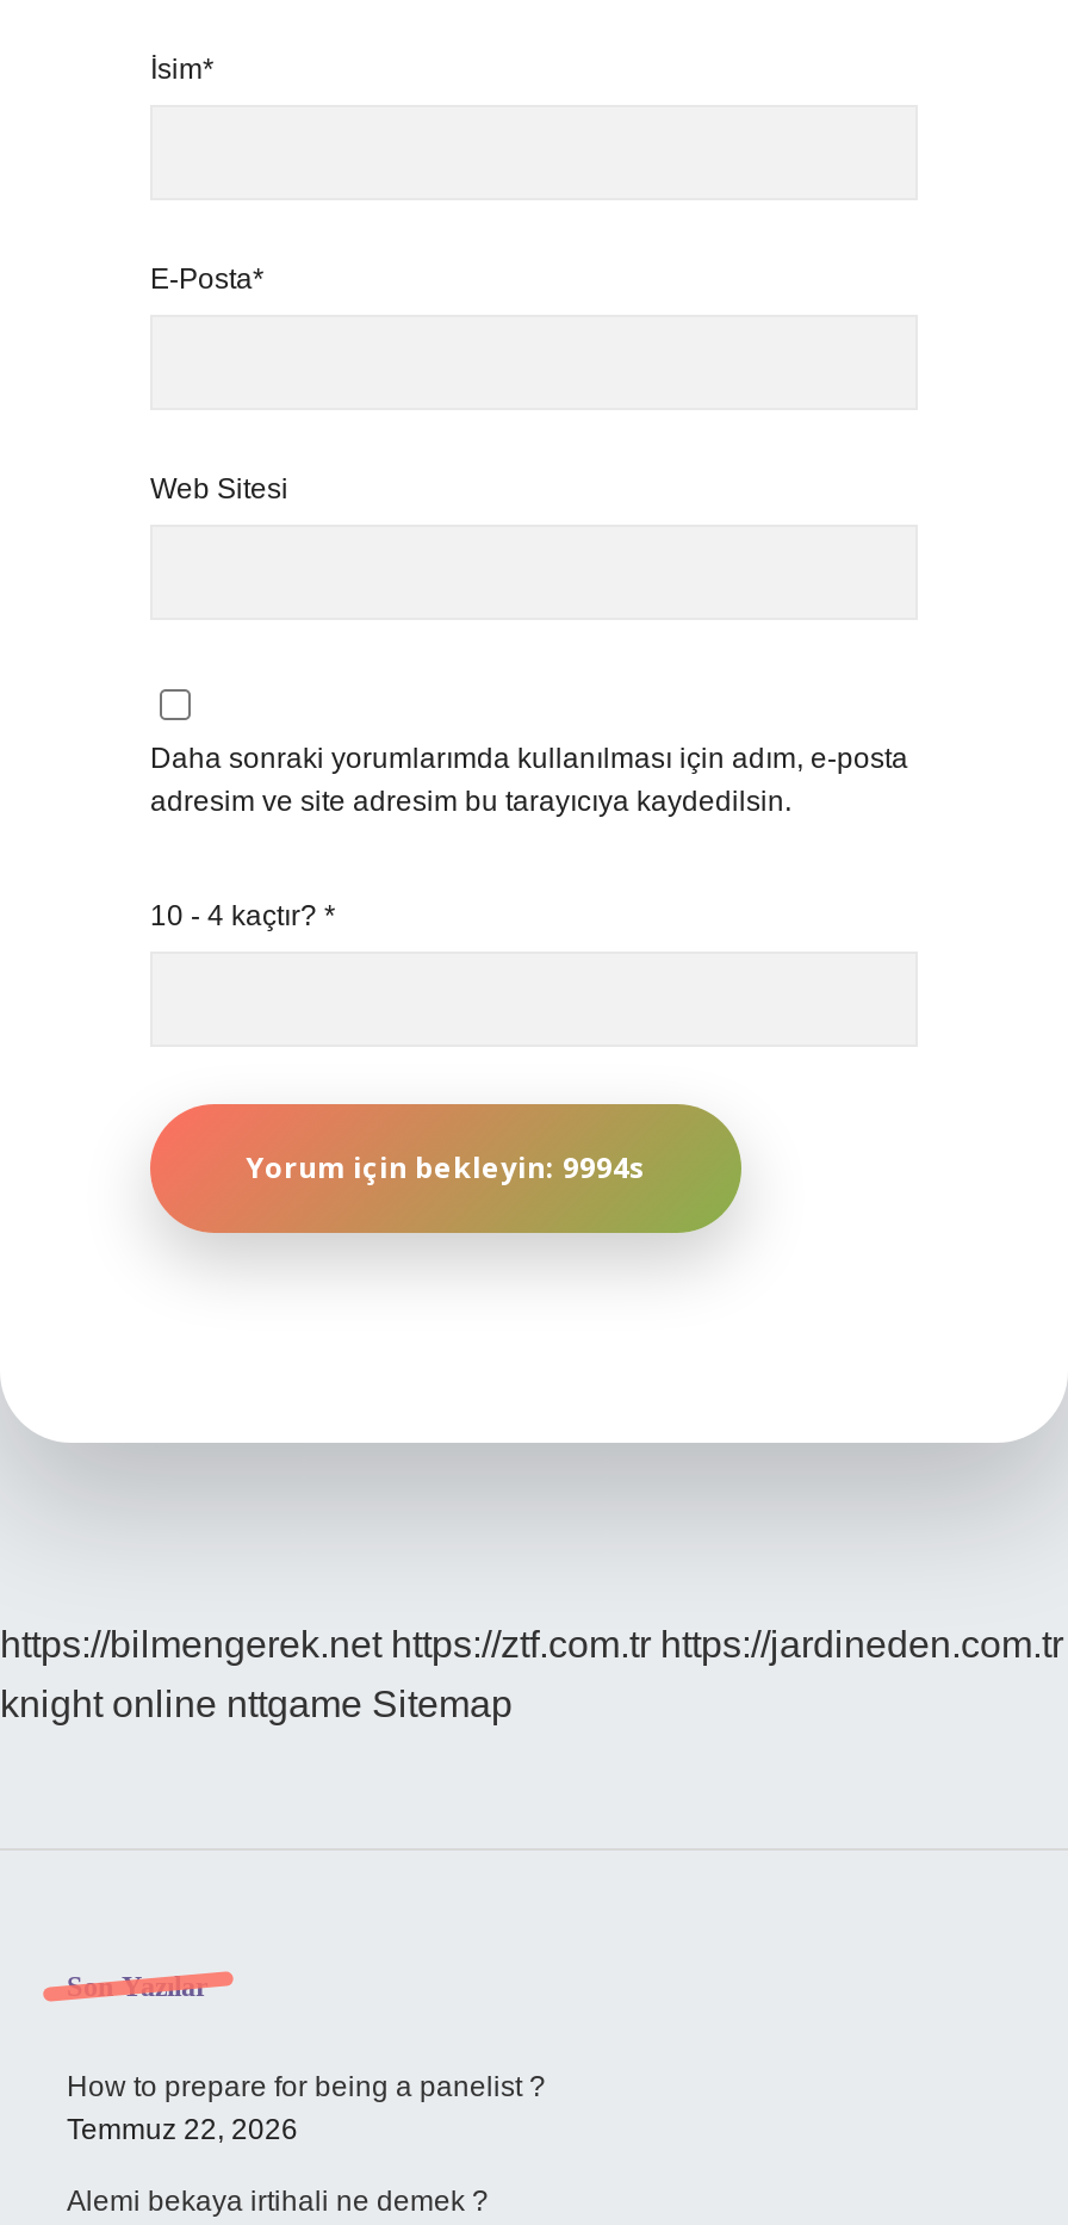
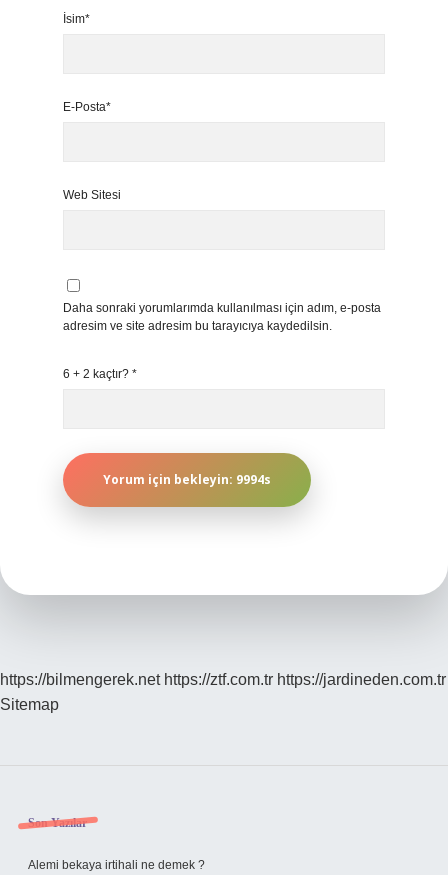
[150,899,336,932] 10 - 4 kaçtır? * -> [63,367,137,381] 6 + 2 kaçtır? *
[0,1684,513,1724] knight online nttgame Sitemap -> [0,696,59,713] Sitemap
[67,2070,546,2146] How to prepare for being a panelist ? | Temmuz 22, 2026 -> none

